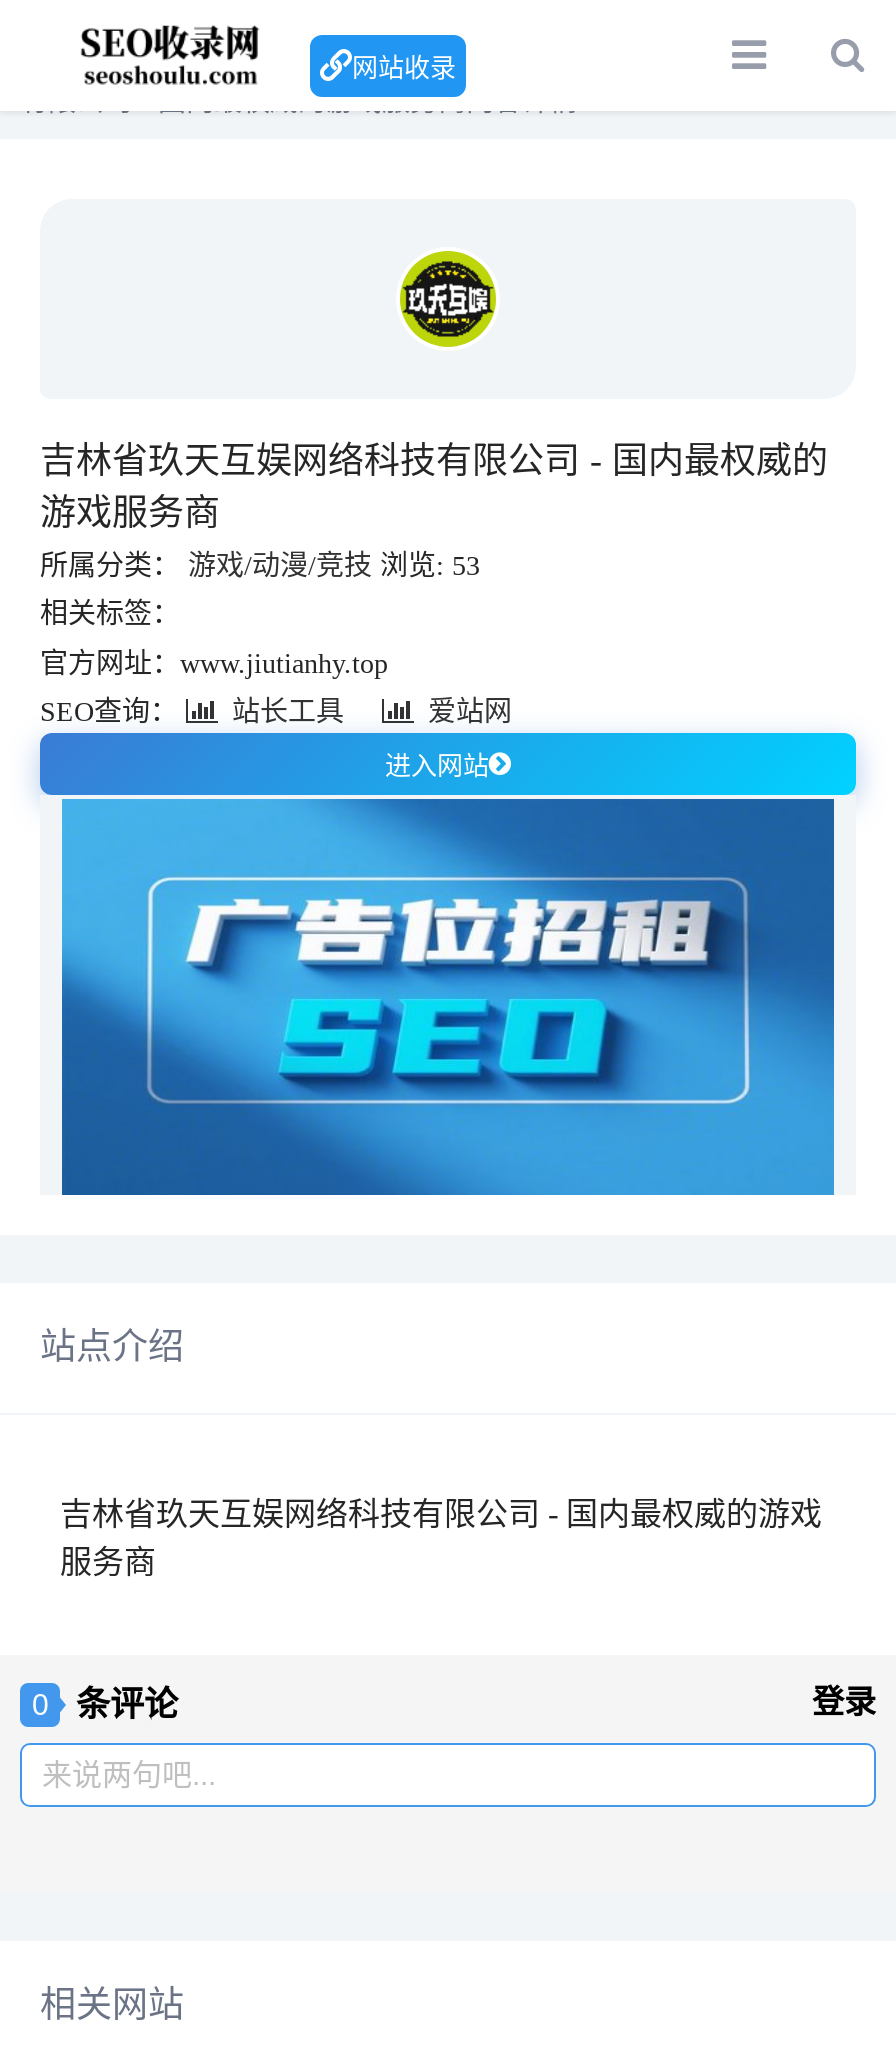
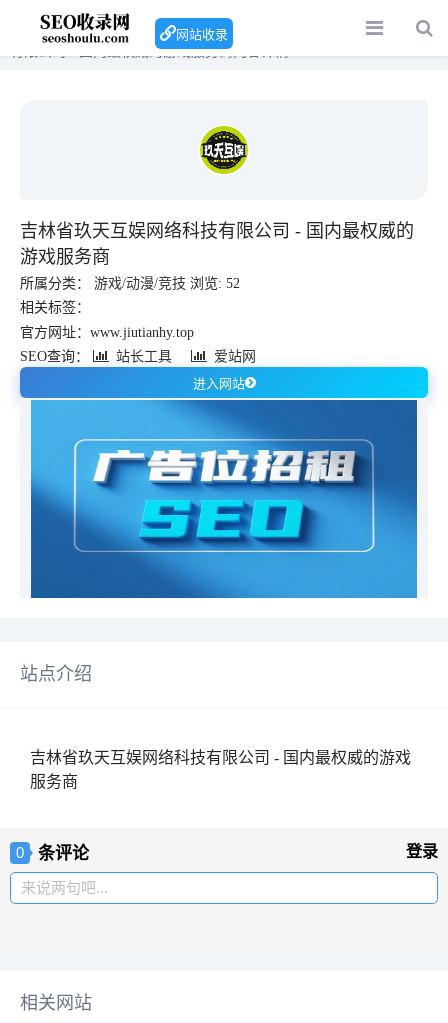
[40,552,480,582] 所属分类：游戏/动漫/竞技浏览: 53 -> [20,276,240,291] 所属分类：游戏/动漫/竞技浏览: 52

